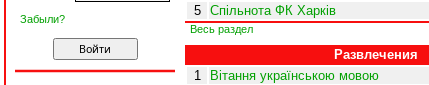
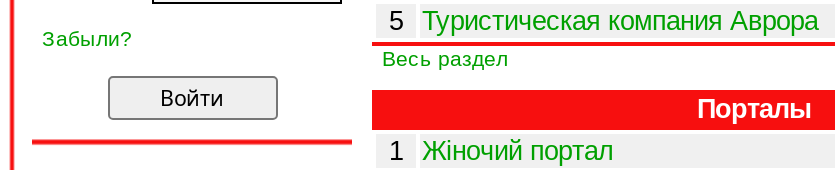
[210,3,336,18] Спільнота ФК Харків -> [422,6,818,36] Туристическая компания Аврора
[334,47,418,62] Развлечения -> [697,94,811,124] Порталы
[210,68,379,83] Вітання українською мовою -> [422,136,614,166] Жіночий портал

